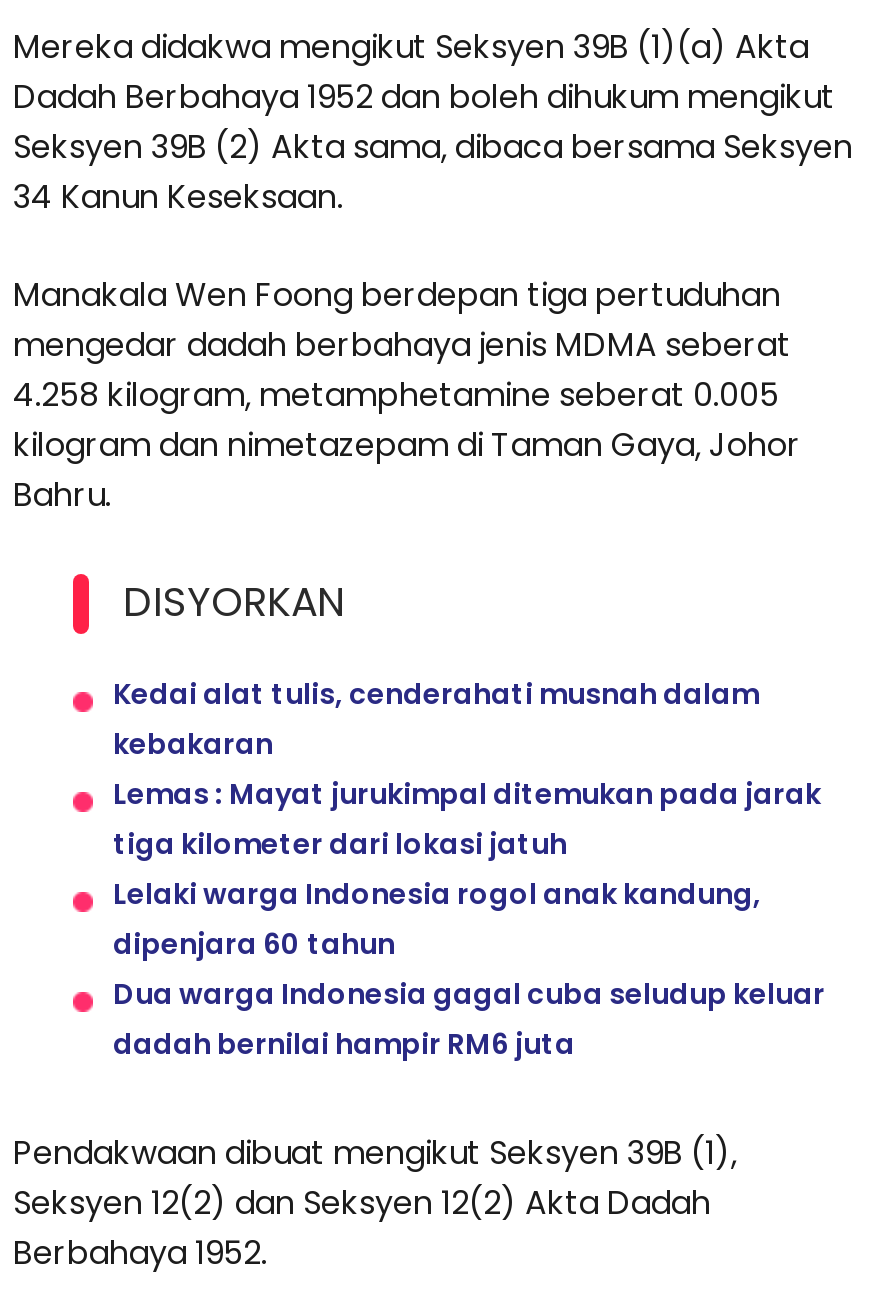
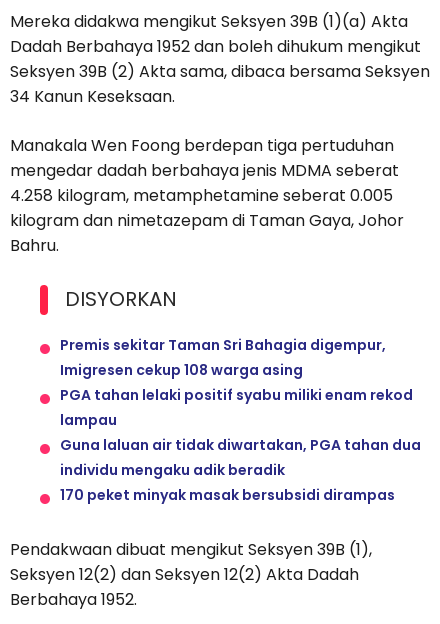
[113,675,825,1065] Kedai alat tulis, cenderahati musnah dalam | kebakaran | Lemas : Mayat jurukimpal ditemukan pada jarak | tiga kilometer dari lokasi jatuh | Lelaki warga Indonesia rogol anak kandung, | dipenjara 60 tahun | Dua warga Indonesia gagal cuba seludup keluar | dadah bernilai hampir RM6 juta -> [60,335,421,505] Premis sekitar Taman Sri Bahagia digempur, | Imigresen cekup 108 warga asing | PGA tahan lelaki positif syabu miliki enam rekod | lampau | Guna laluan air tidak diwartakan, PGA tahan dua | individu mengaku adik beradik | 170 peket minyak masak bersubsidi dirampas

